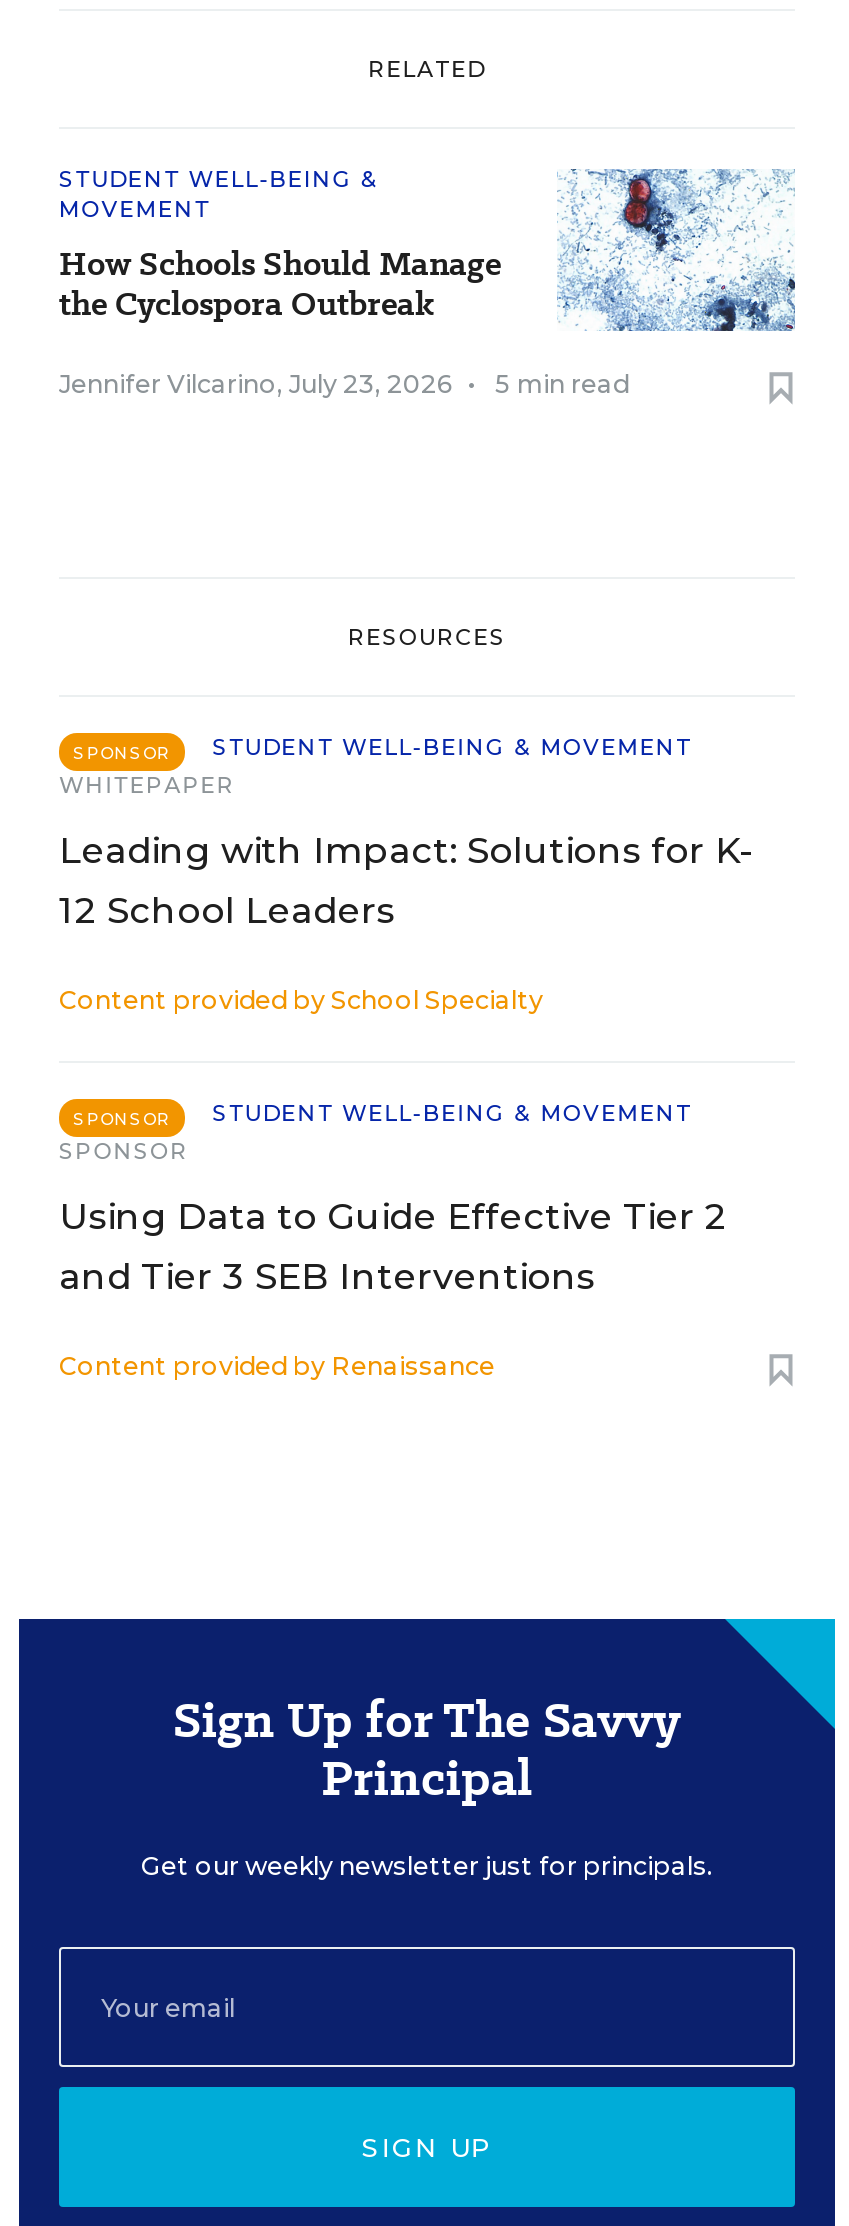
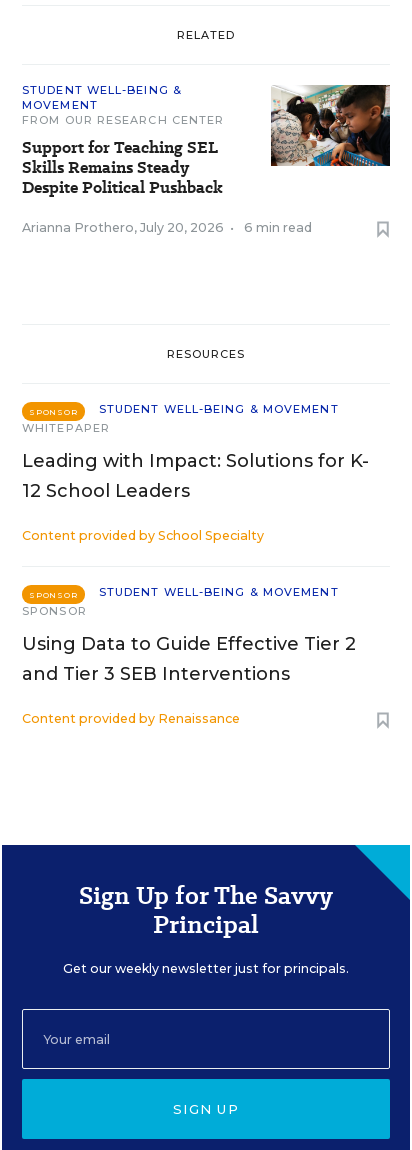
[557,169,797,331] [image] -> [270,84,391,167] [image]
[59,241,501,327] How Schools Should Manage | the Cyclospora Outbreak -> [22,113,224,199] FROM OUR RESEARCH CENTER | Support for Teaching SEL | Skills Remains Steady | Despite Political Pushback
[59,369,629,399] Jennifer Vilcarino, July 23, 2026 • | 5 min read -> [22,220,312,235] Arianna Prothero, July 20, 2026 • | 6 min read

